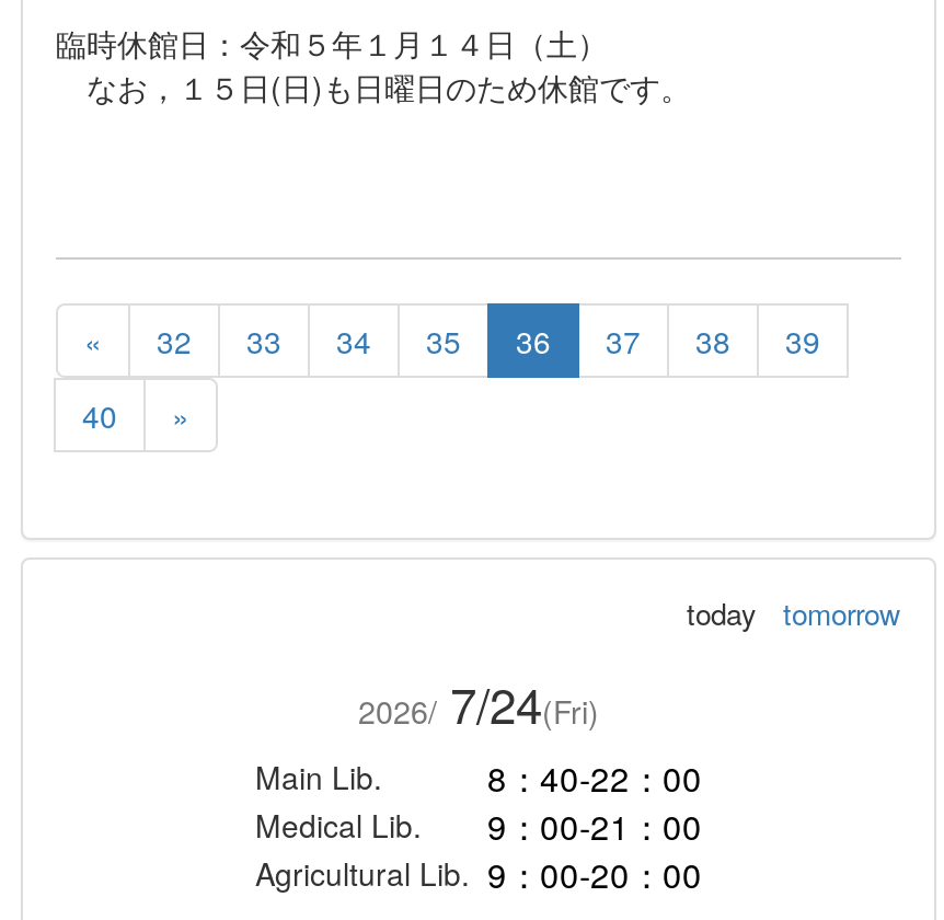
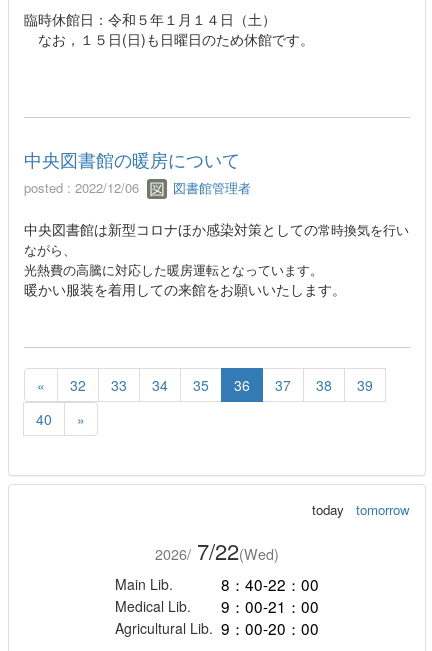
none -> [24,146,409,299] 中央図書館の暖房について | posted : 2022/12/06 | 図書館管理者 | 中央図書館は新型コロナほか感染対策としての常時換気を行い | ながら、 | 光熱費の高騰に対応した暖房運転となっています。 | 暖かい服装を着用しての来館をお願いいたします。
[358,670,599,738] 2026/ 7/24(Fri) -> [155,535,279,566] 2026/ 7/22(Wed)

